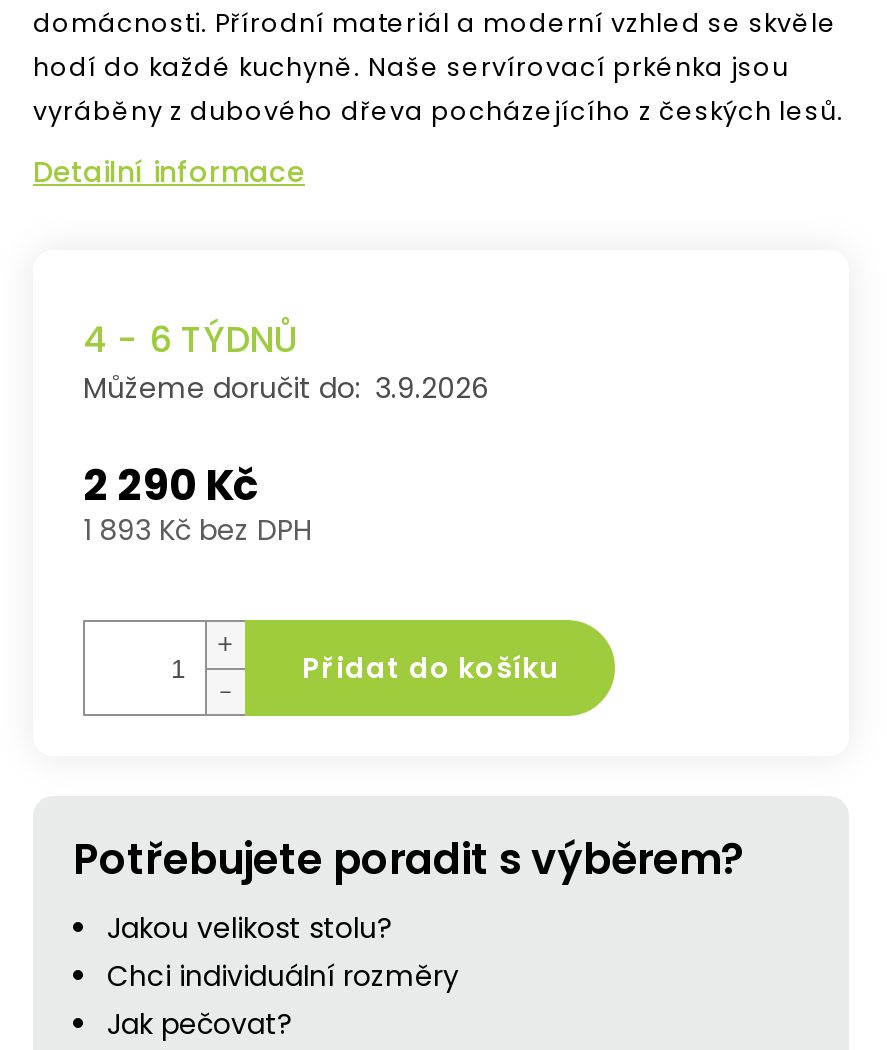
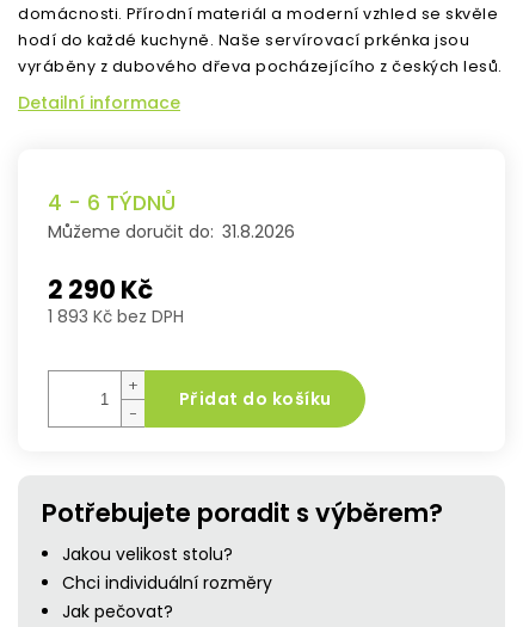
[83,368,489,408] Můžeme doručit do: 3.9.2026 -> [48,220,295,244] Můžeme doručit do: 31.8.2026

